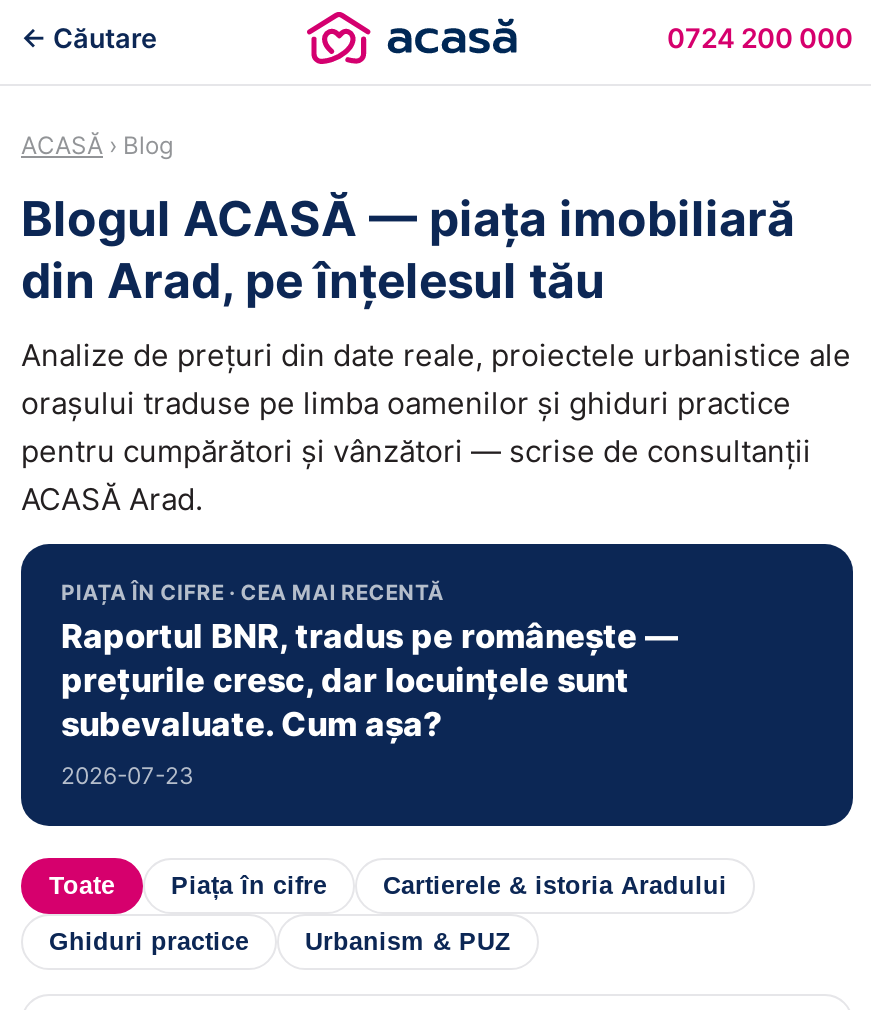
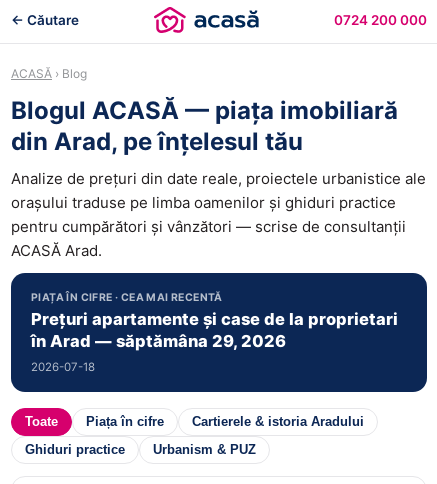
[61,616,679,790] Raportul BNR, tradus pe românește — | prețurile cresc, dar locuințele sunt | subevaluate. Cum așa? | 2026-07-23 -> [31,309,398,374] Prețuri apartamente și case de la proprietari | în Arad — săptămâna 29, 2026 | 2026-07-18

